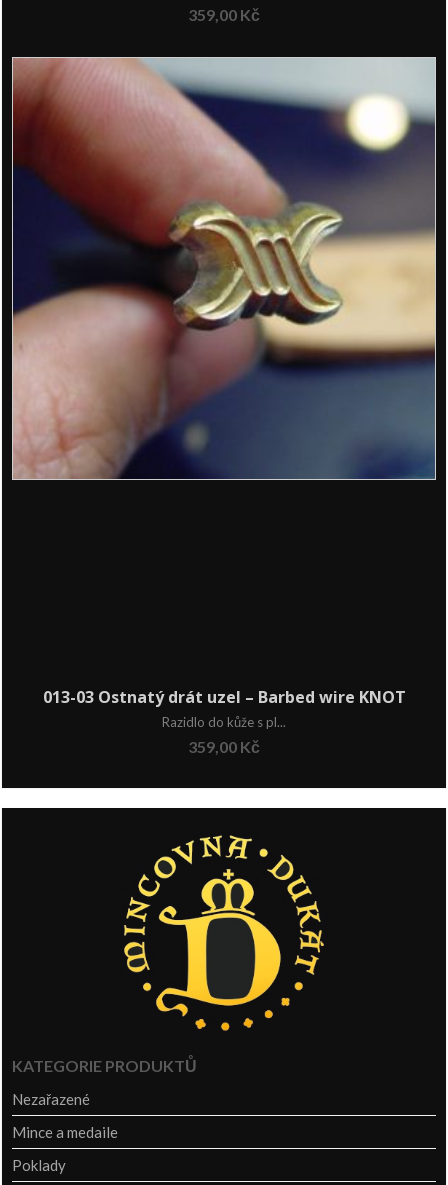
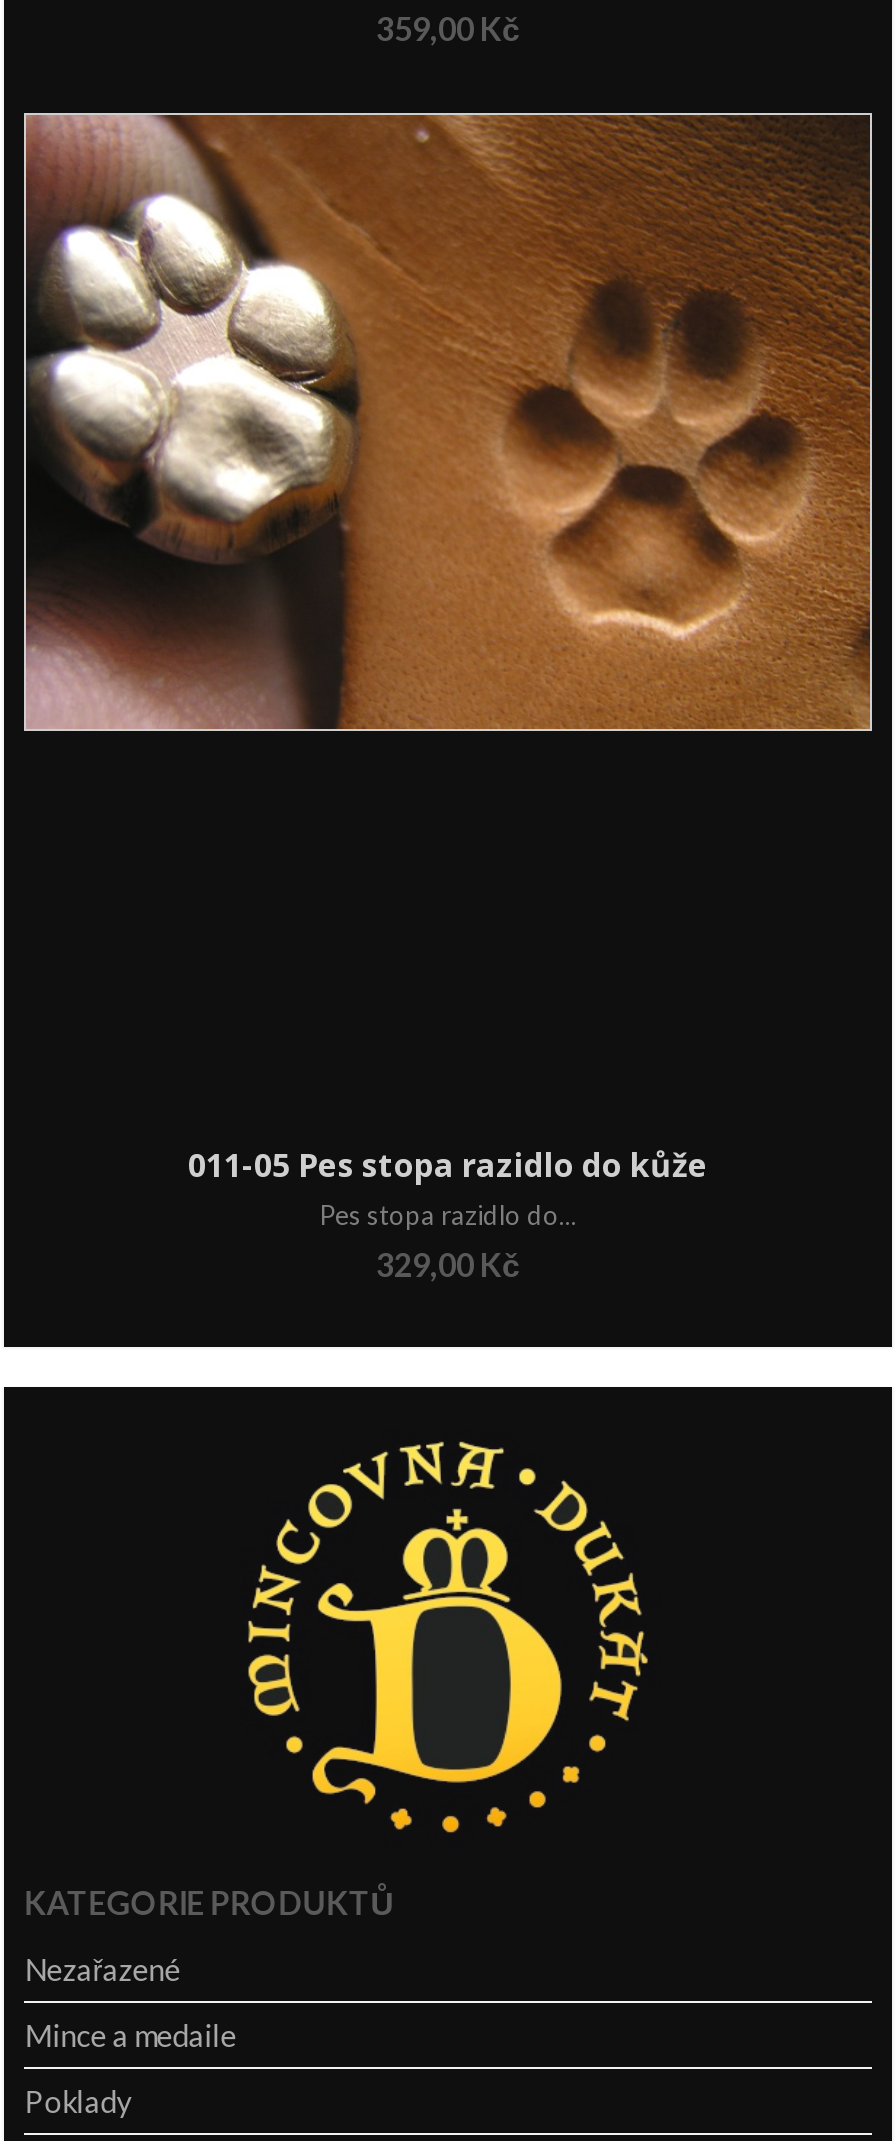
[12,57,436,480] [image] -> [26,113,872,731] [image]
[42,686,405,756] 013-03 Ostnatý drát uzel – Barbed wire KNOT | Razidlo do kůže s pl... | 359,00 Kč -> [188,1142,708,1282] 011-05 Pes stopa razidlo do kůže | Pes stopa razidlo do... | 329,00 Kč

